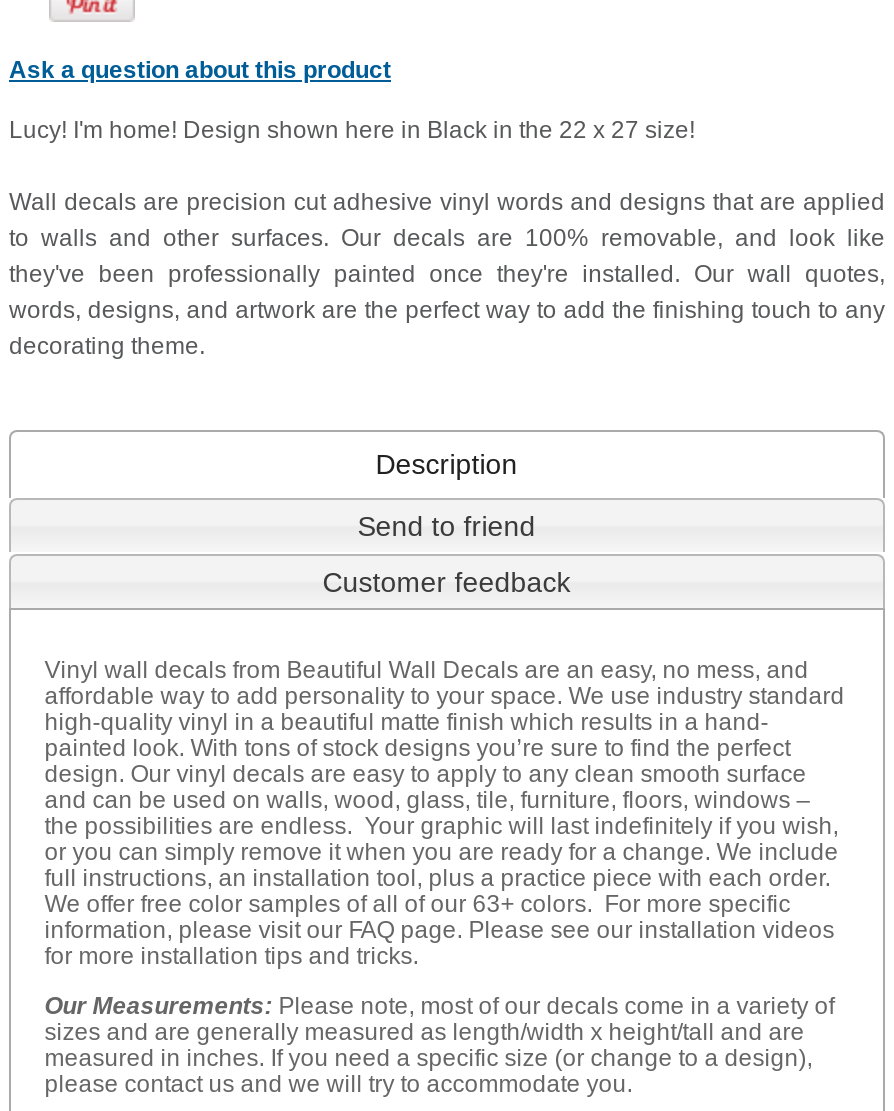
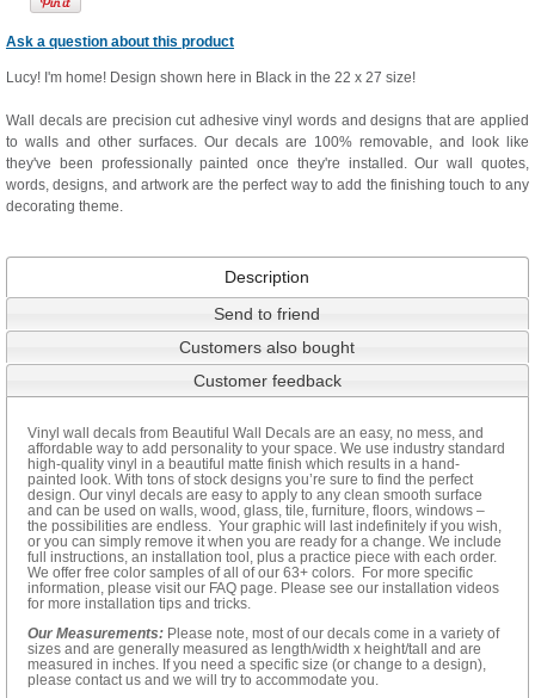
none -> [179,338,355,357] Customers also bought

